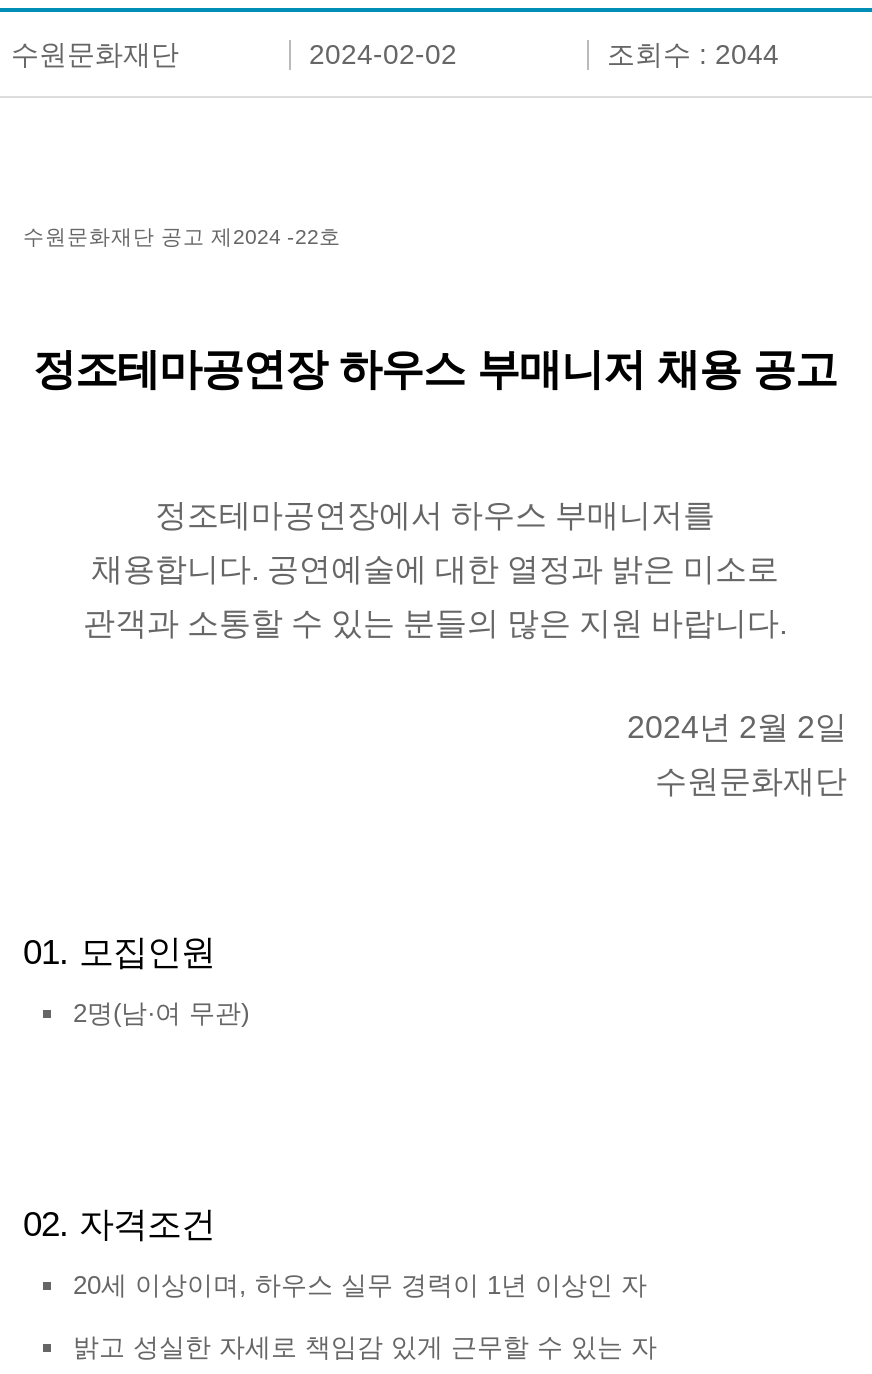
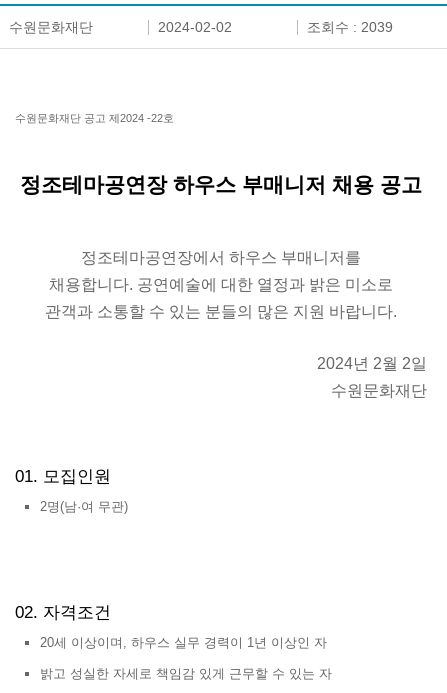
[607,38,779,70] 조회수 : 2044 -> [307,19,393,35] 조회수 : 2039

